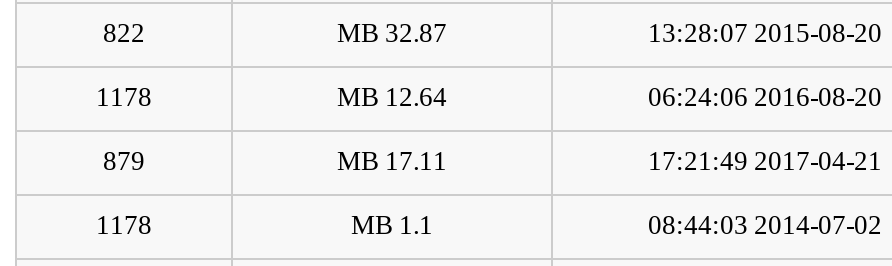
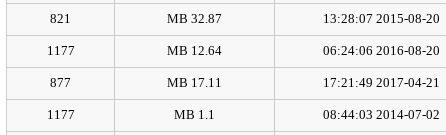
[103,18,145,48] 822 -> [50,11,71,26] 821
[96,82,152,112] 1178 -> [46,43,74,58] 1177
[103,146,145,176] 879 -> [50,75,71,90] 877
[96,210,152,240] 1178 -> [46,107,74,122] 1177

